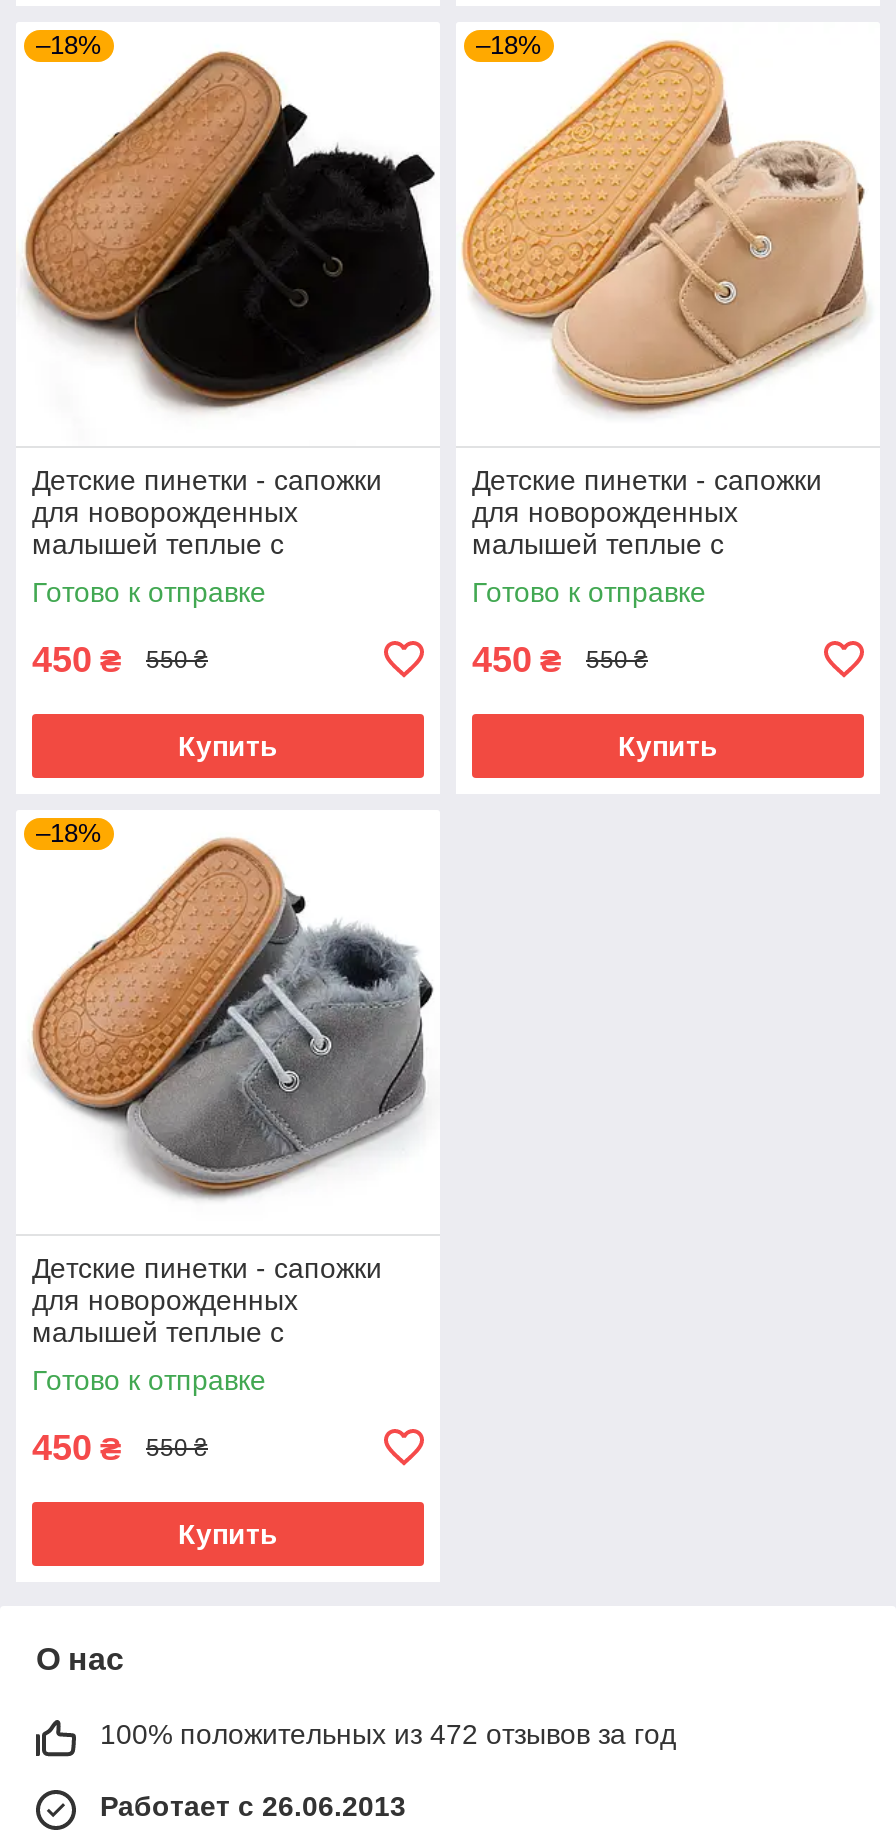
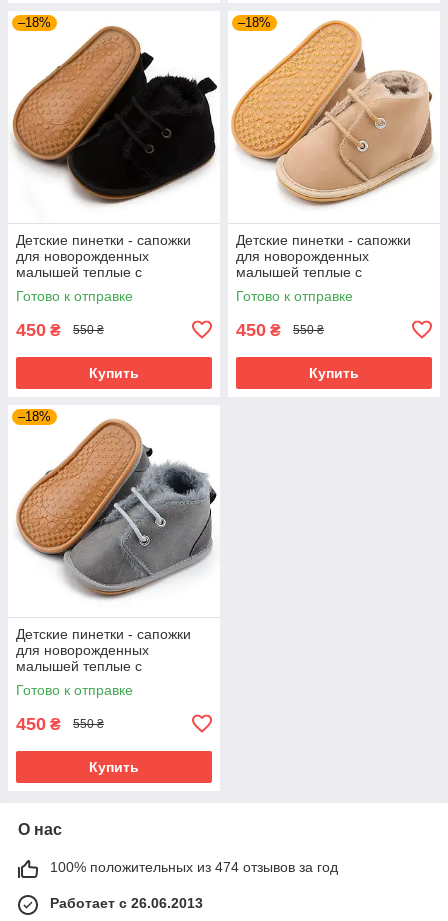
[100,1718,676,1750] 100% положительных из 472 отзывов за год -> [50,859,338,875] 100% положительных из 474 отзывов за год

